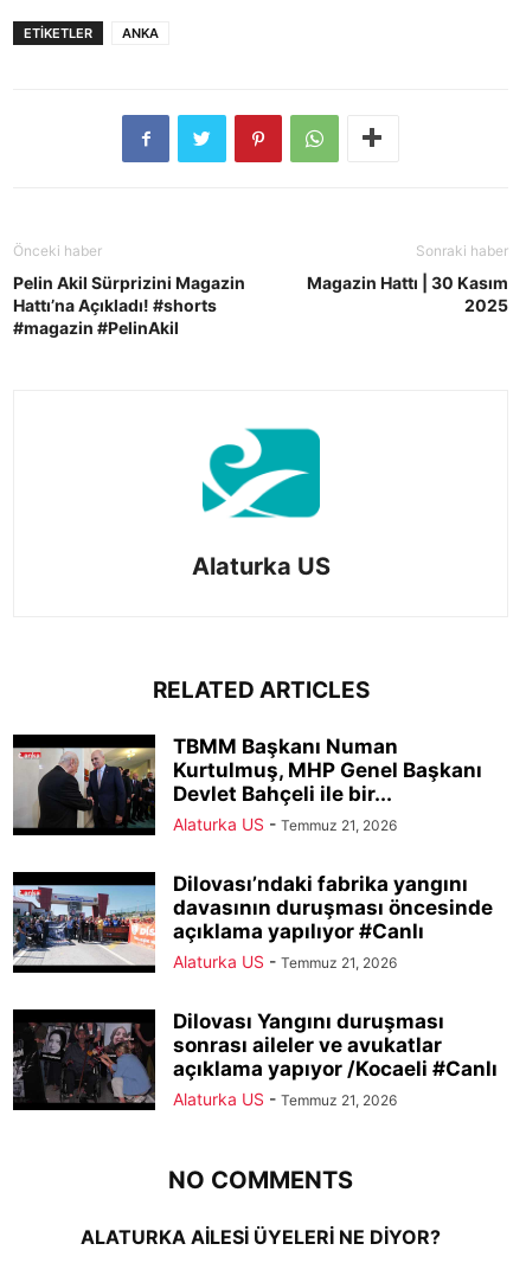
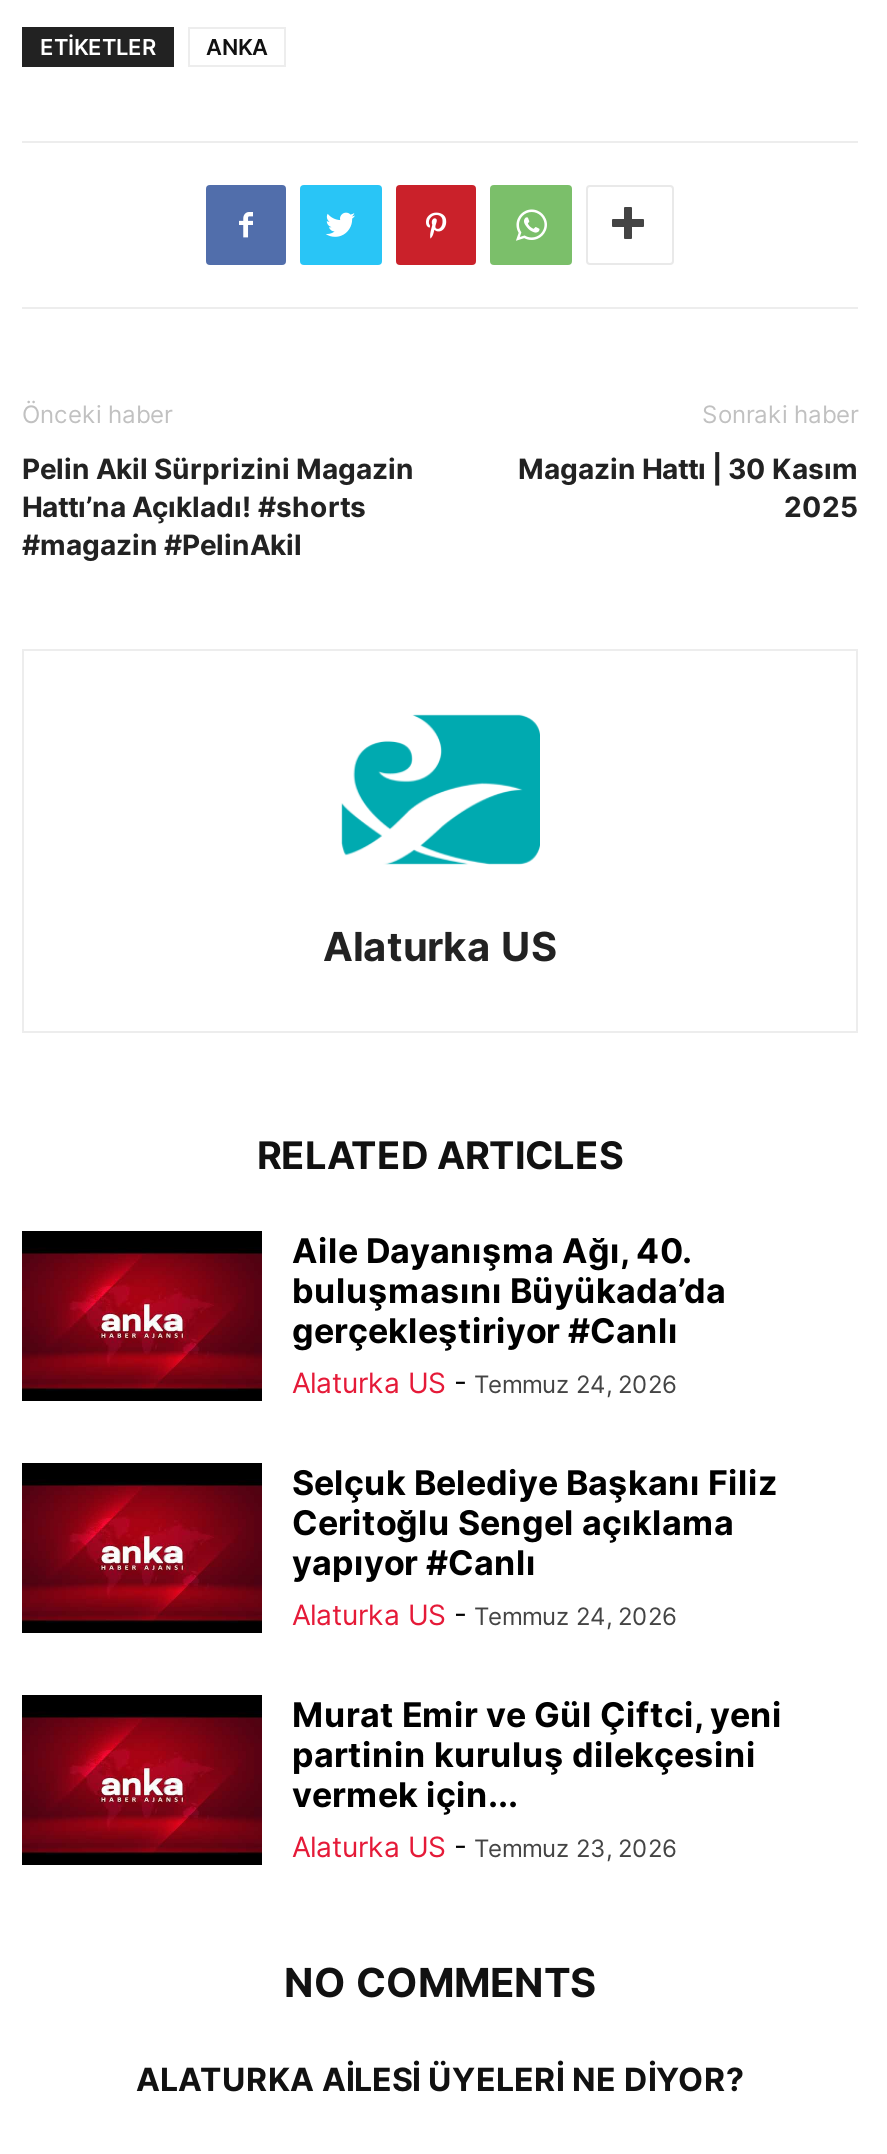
[12,734,482,834] [image] | TBMM Başkanı Numan | Kurtulmuş, MHP Genel Başkanı | Devlet Bahçeli ile bir... | Alaturka US - Temmuz 21, 2026 -> [20,1230,726,1398] [image] | Aile Dayanışma Ağı, 40. | buluşmasını Büyükada’da | gerçekleştiriyor #Canlı | Alaturka US - Temmuz 24, 2026
[12,871,493,971] [image] | Dilovası’ndaki fabrika yangını | davasının duruşması öncesinde | açıklama yapılıyor #Canlı | Alaturka US - Temmuz 21, 2026 -> [20,1462,778,1630] [image] | Selçuk Belediye Başkanı Filiz | Ceritoğlu Sengel açıklama | yapıyor #Canlı | Alaturka US - Temmuz 24, 2026
[12,1009,498,1108] [image] | Dilovası Yangını duruşması | sonrası aileler ve avukatlar | açıklama yapıyor /Kocaeli #Canlı | Alaturka US - Temmuz 21, 2026 -> [20,1694,782,1862] [image] | Murat Emir ve Gül Çiftci, yeni | partinin kuruluş dilekçesini | vermek için... | Alaturka US - Temmuz 23, 2026

